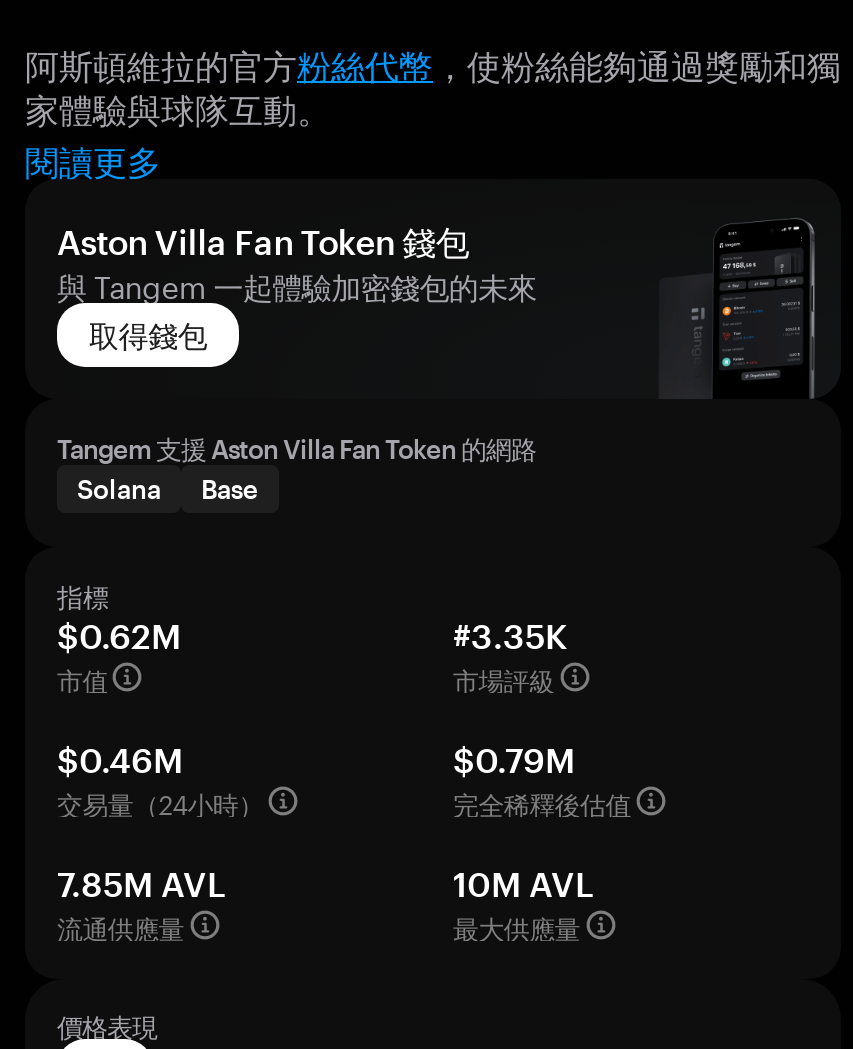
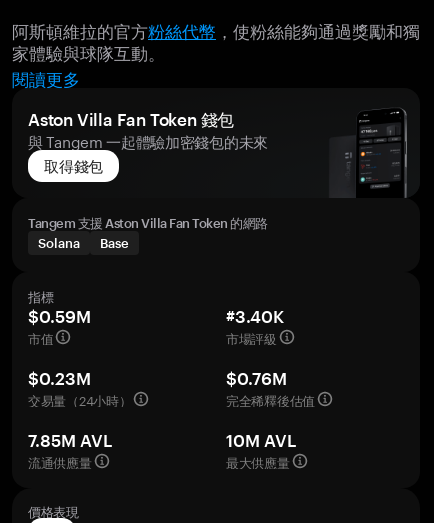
[57,615,181,655] $0.62M -> [28,306,91,326] $0.59M
[453,615,567,655] #3.35K -> [226,306,284,326] #3.40K
[57,739,183,779] $0.46M -> [28,368,91,388] $0.23M
[453,739,575,779] $0.79M -> [226,368,287,388] $0.76M

